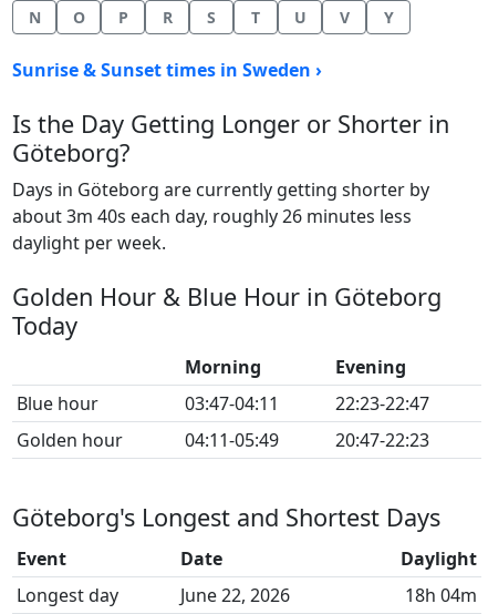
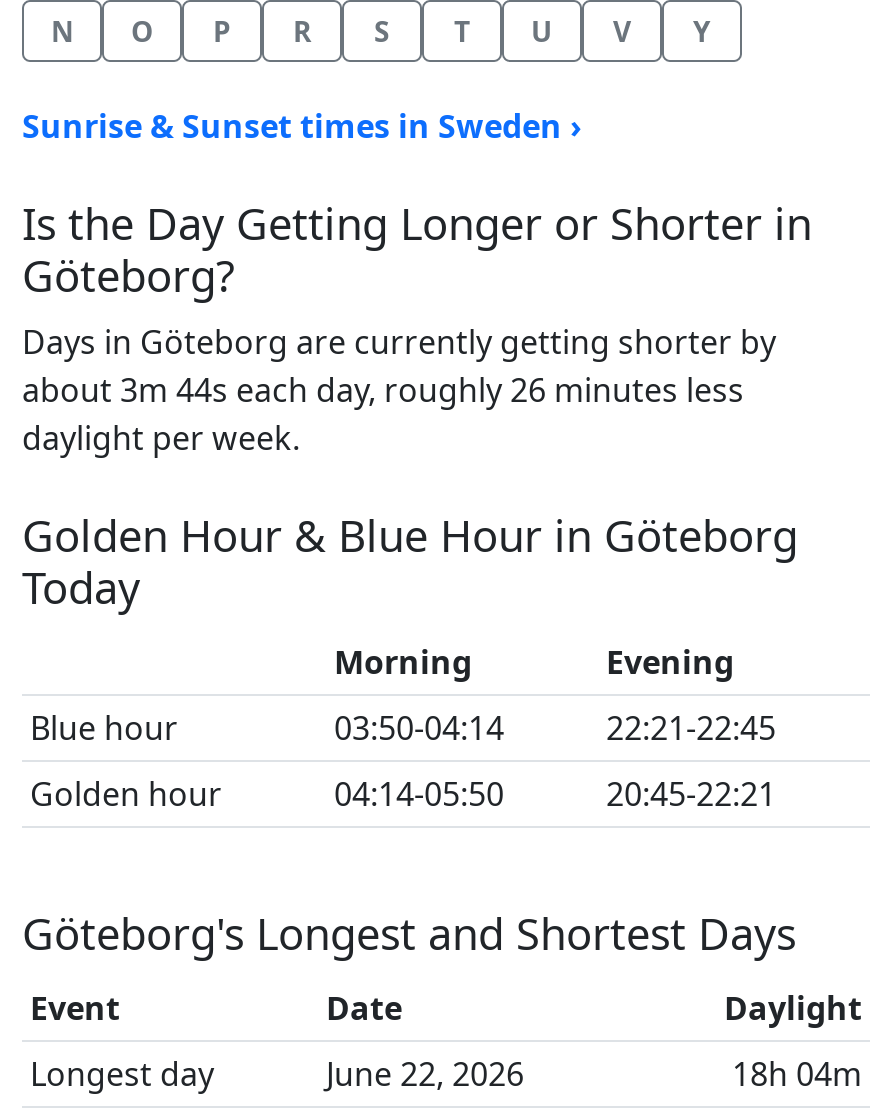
[12,204,412,228] about 3m 40s each day, roughly 26 minutes less -> [22,368,744,412] about 3m 44s each day, roughly 26 minutes less
[185,391,279,416] 03:47-04:11 -> [334,706,504,750] 03:50-04:14
[335,391,429,416] 22:23-22:47 -> [606,706,776,750] 22:21-22:45
[185,428,279,452] 04:11-05:49 -> [334,772,504,816] 04:14-05:50
[335,428,429,452] 20:47-22:23 -> [606,772,776,816] 20:45-22:21

